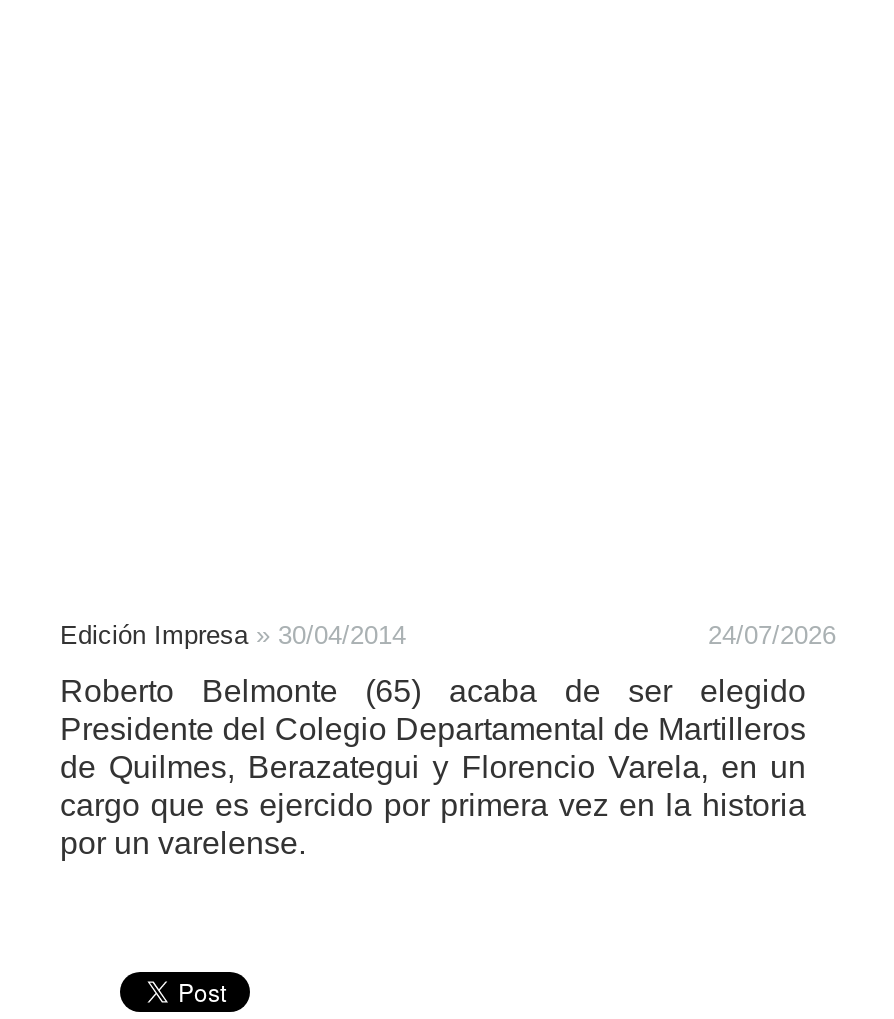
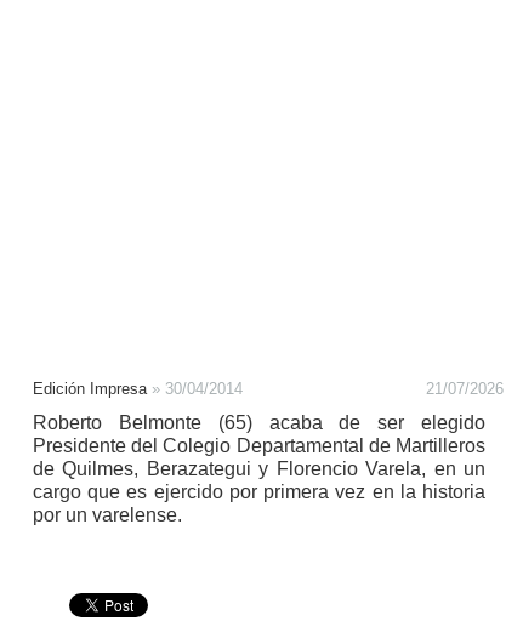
[708,620,836,650] 24/07/2026 -> [426,380,504,398] 21/07/2026

